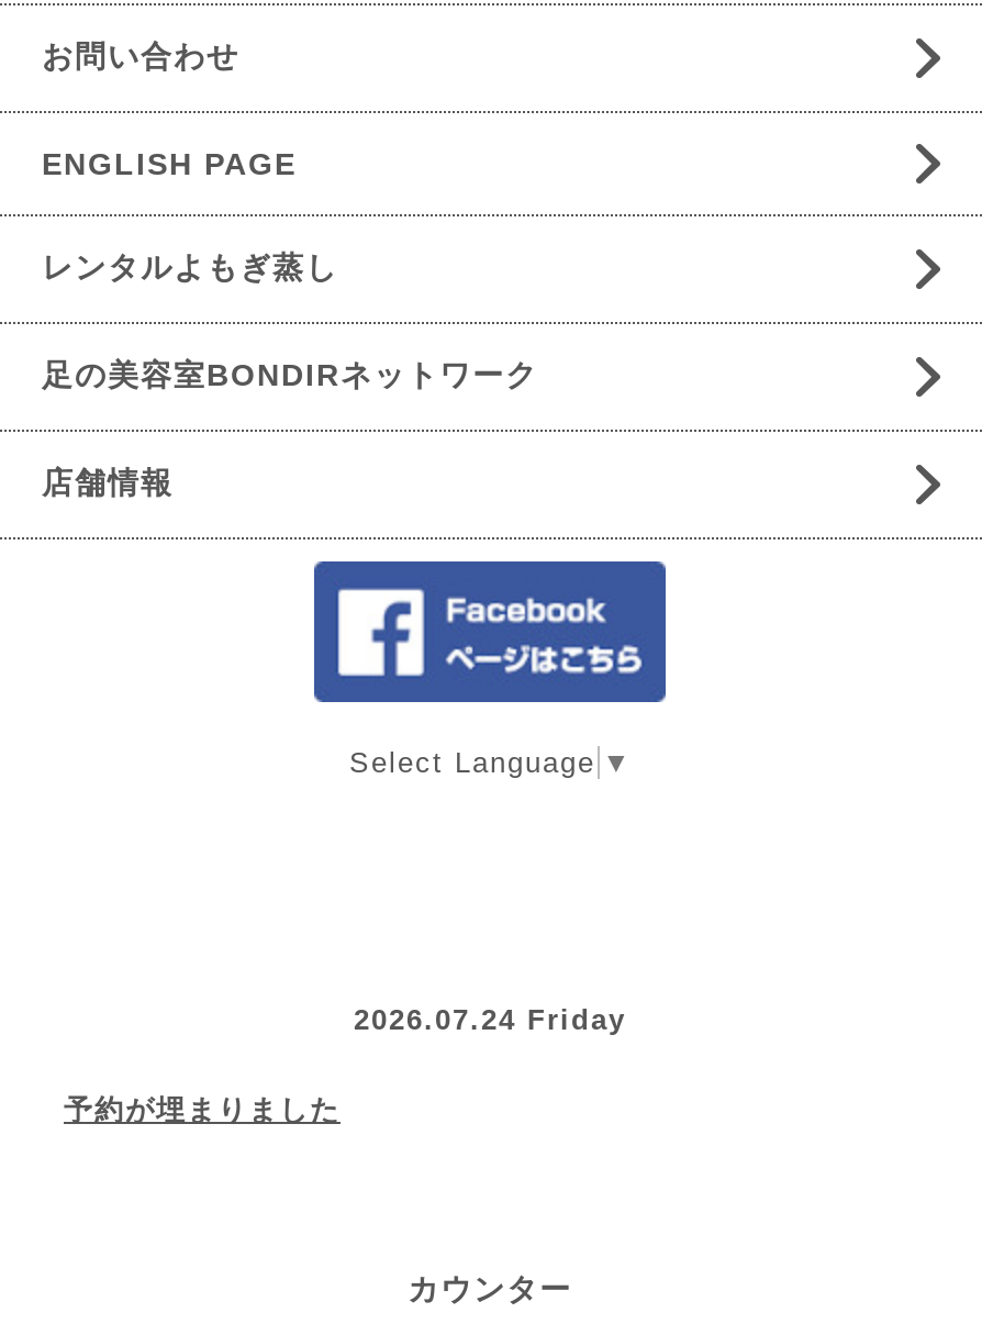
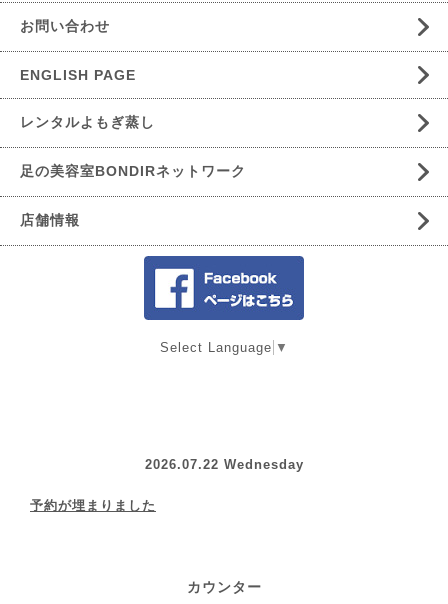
[354,1002,626,1035] 2026.07.24 Friday -> [144,456,303,471] 2026.07.22 Wednesday

